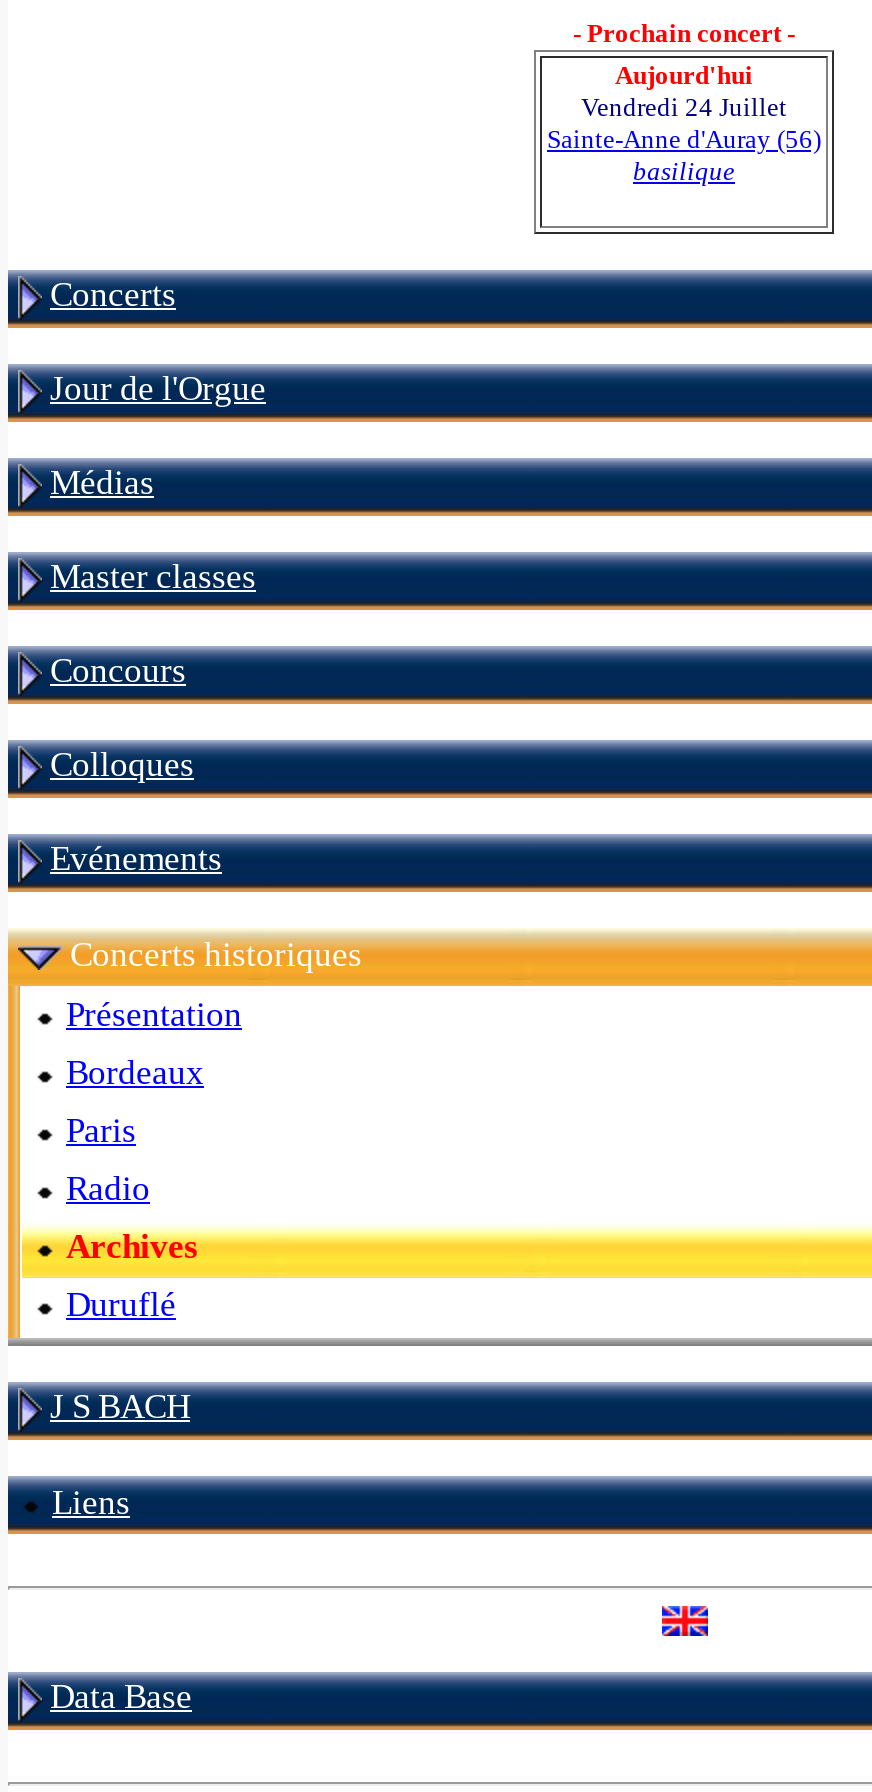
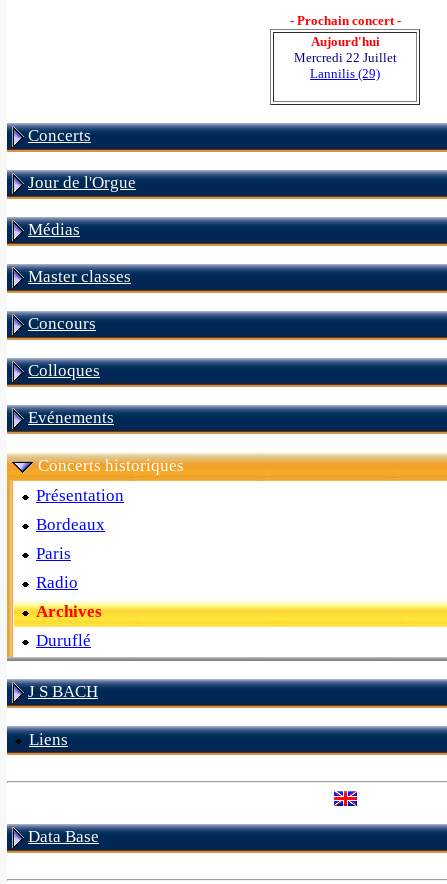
[547,92,821,186] Vendredi 24 Juillet | Sainte-Anne d'Auray (56) | basilique -> [293,50,396,81] Mercredi 22 Juillet | Lannilis (29)

